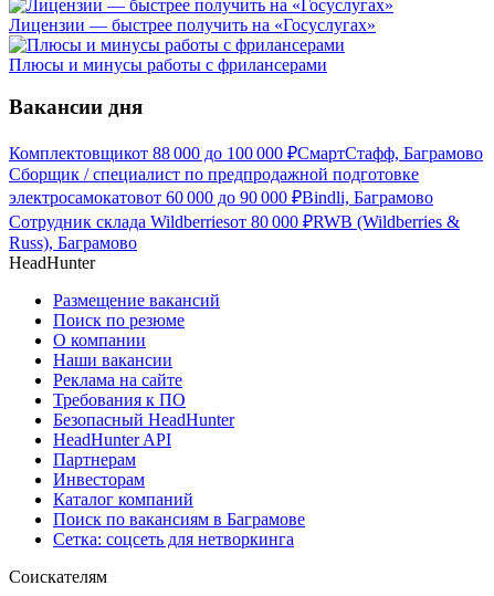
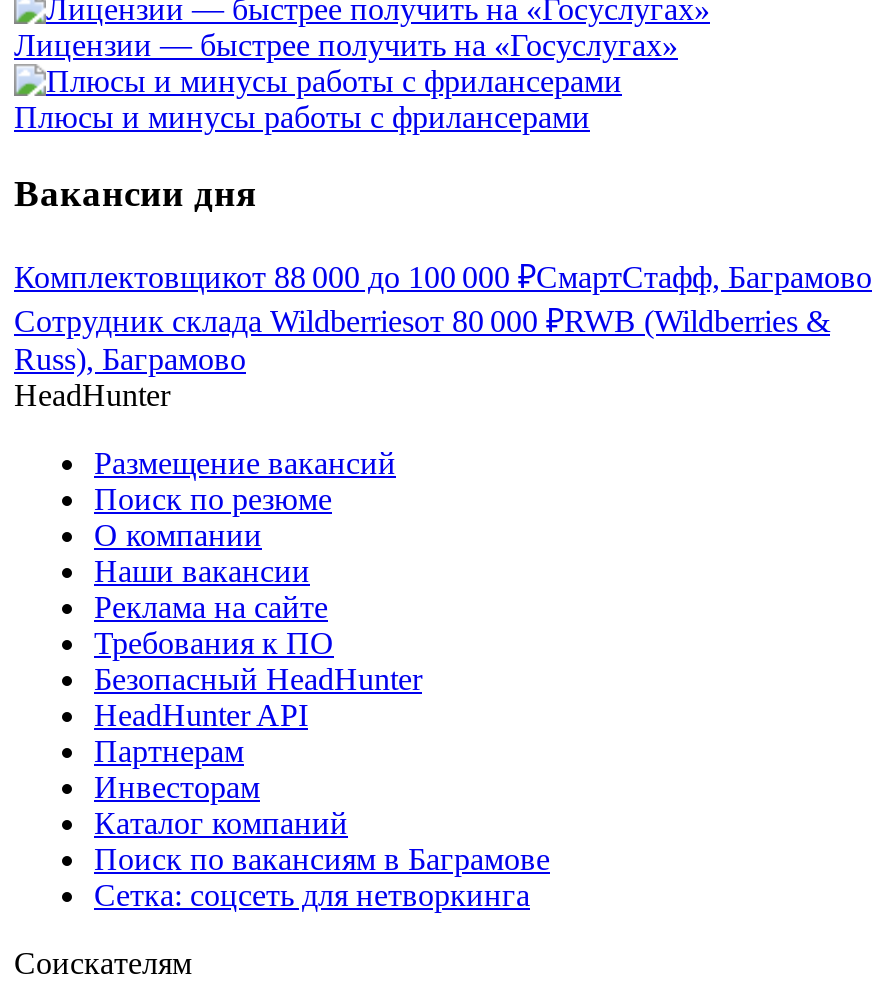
[9,165,433,207] Сборщик / специалист по предпродажной подготовке | электросамокатовот 60 000 до 90 000 ₽Bindli, Баграмово -> none

